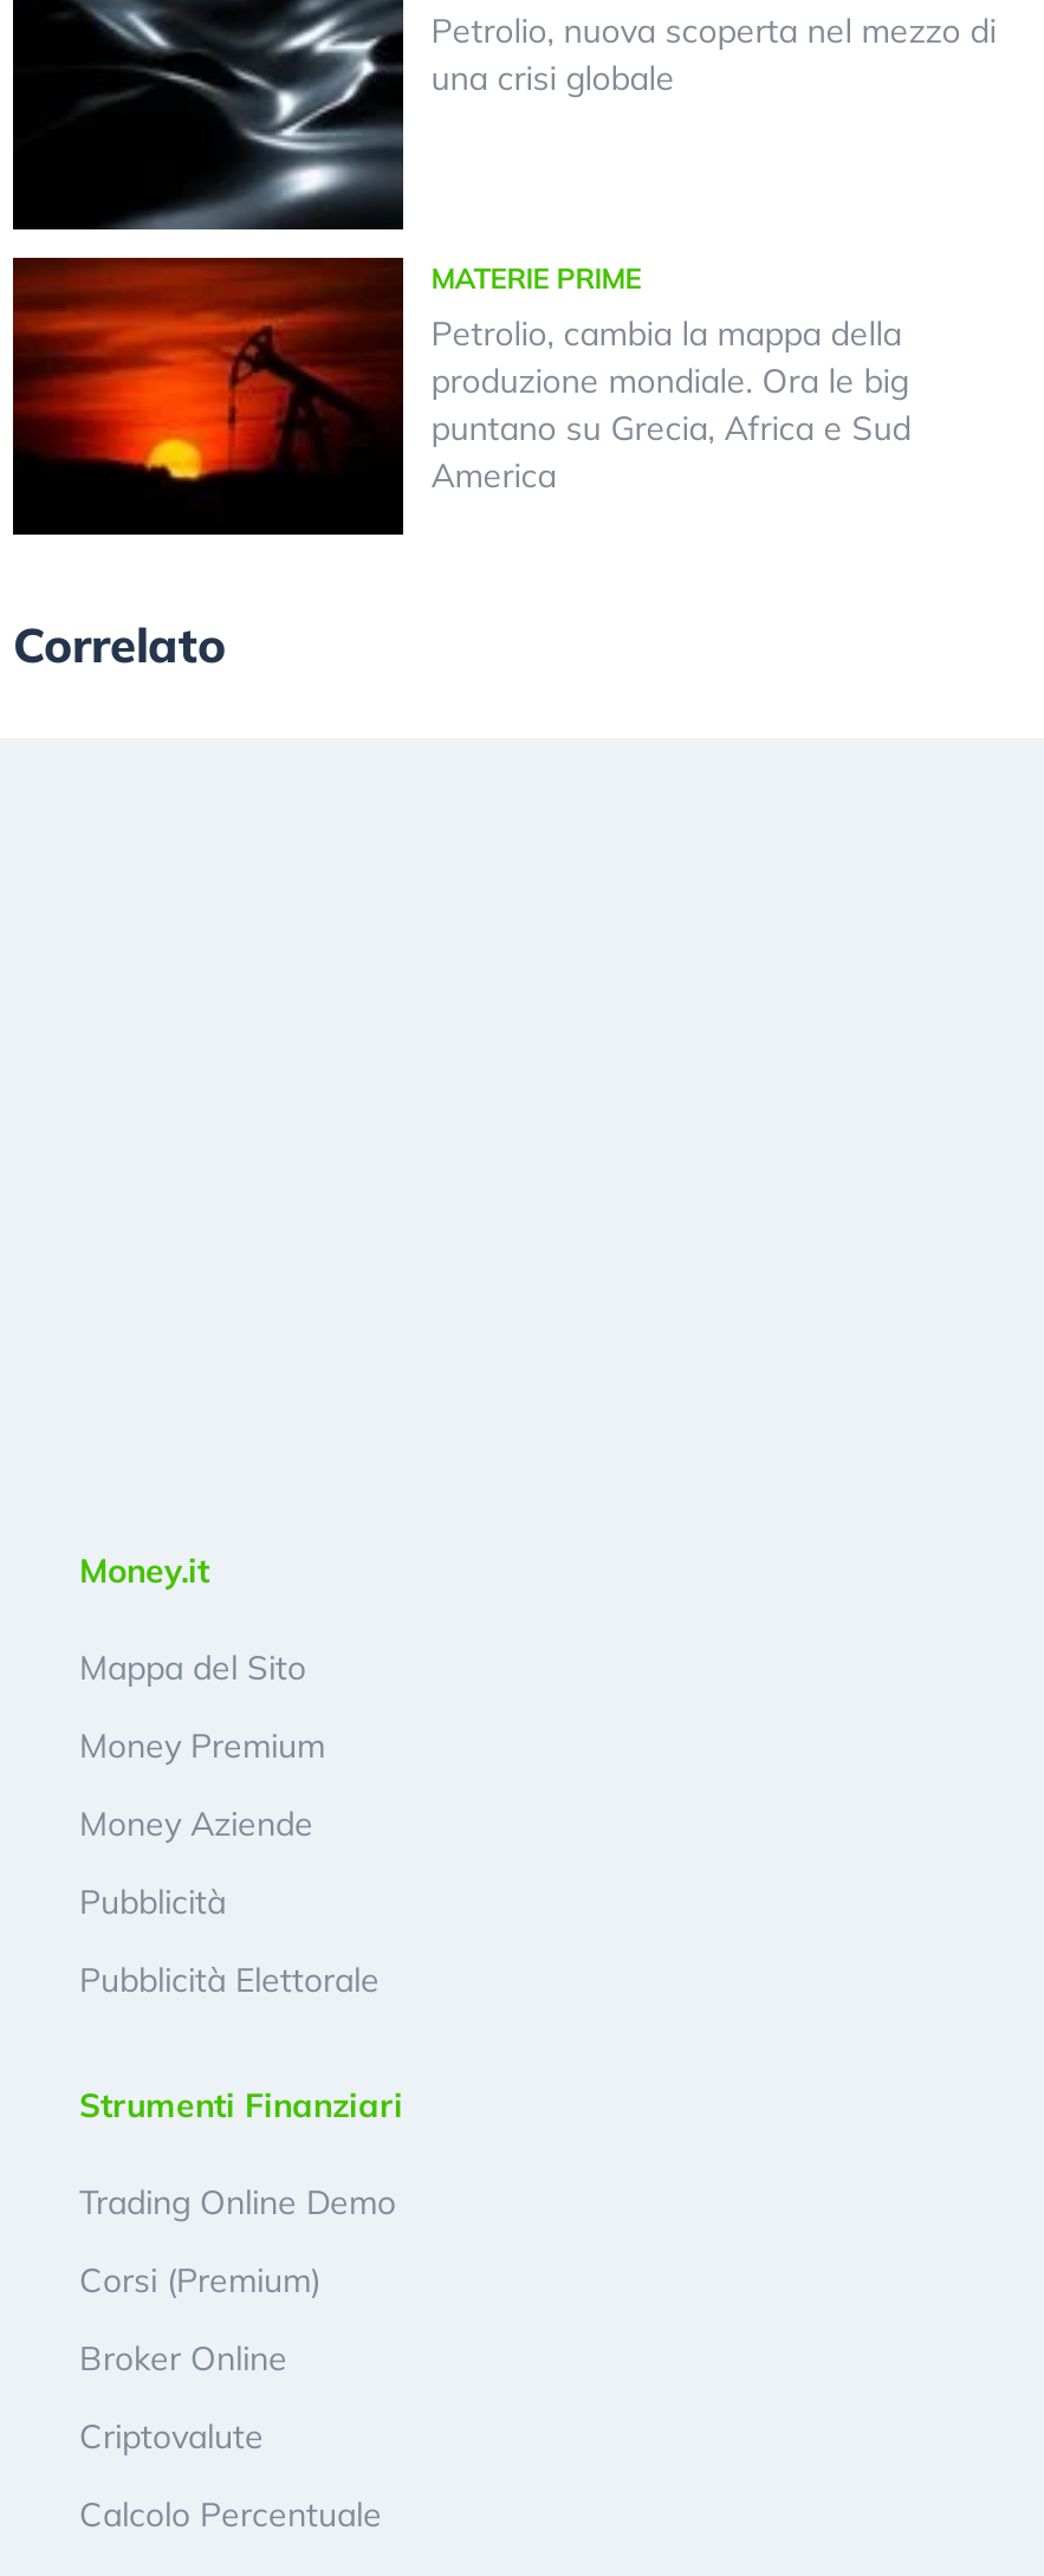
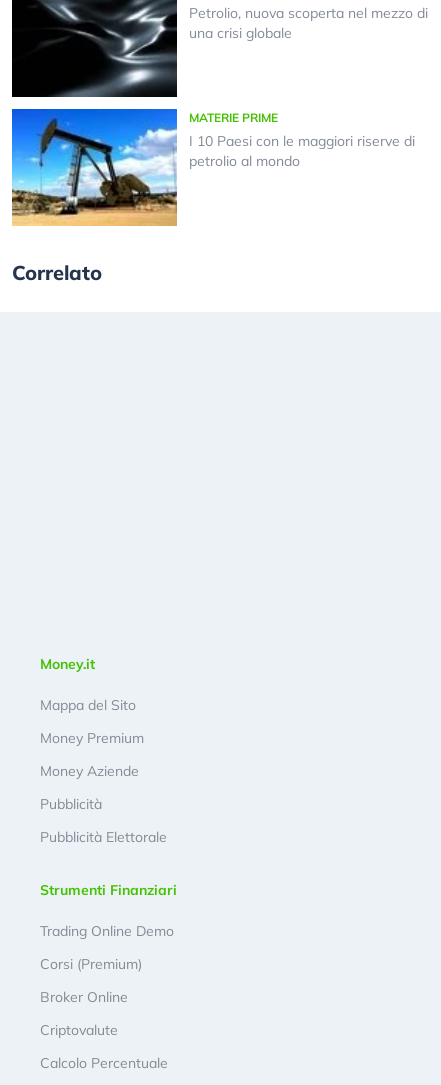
[11,255,911,537] [image] | Petrolio, cambia la mappa della | produzione mondiale. Ora le big | puntano su Grecia, Africa e Sud | America -> [11,108,415,227] [image] | I 10 Paesi con le maggiori riserve di | petrolio al mondo

